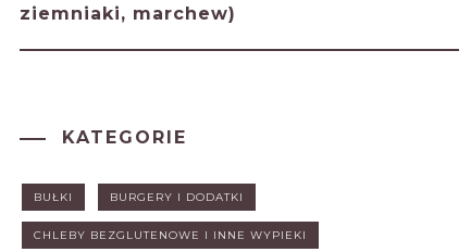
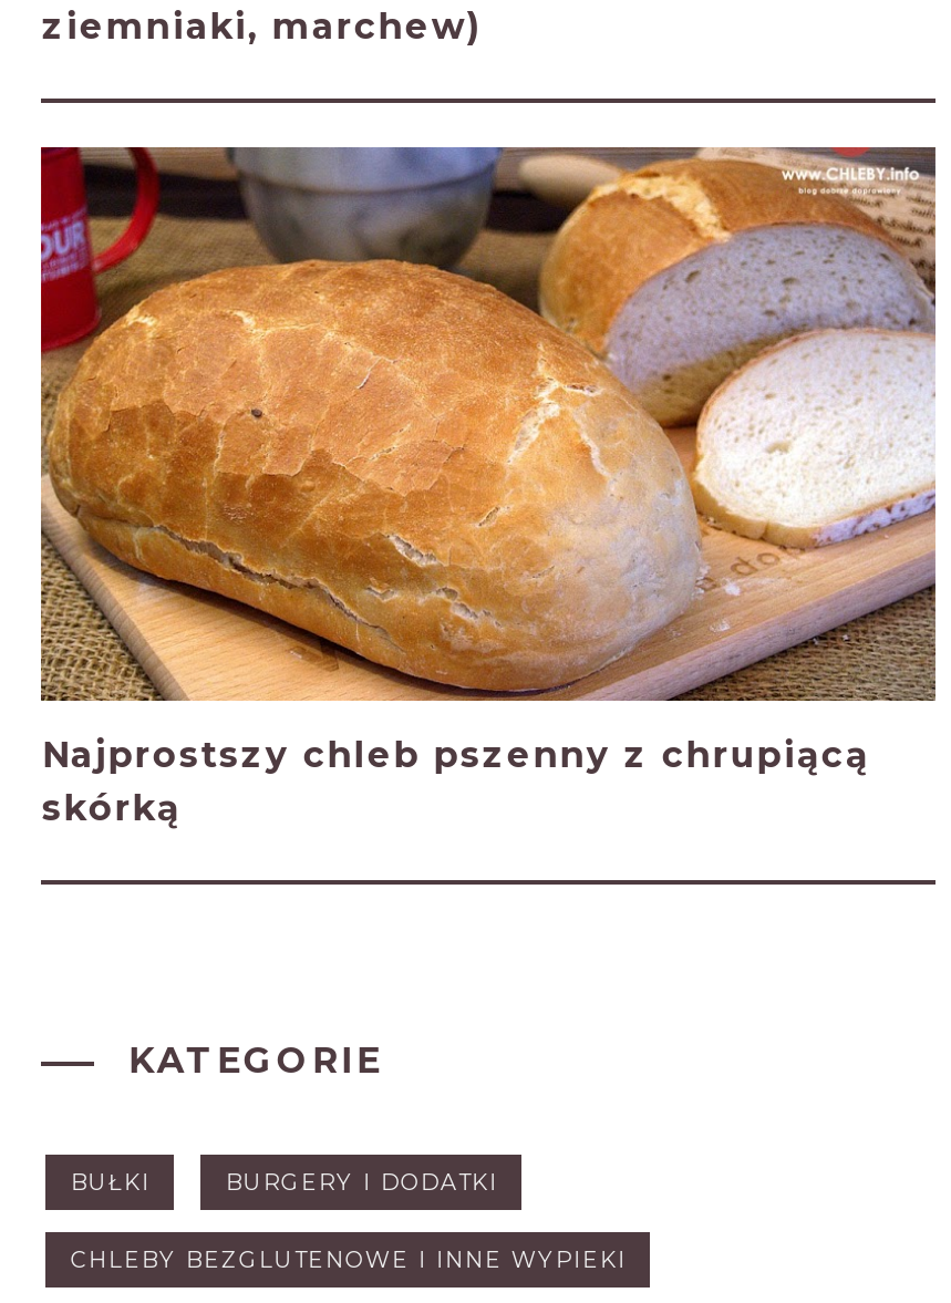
none -> [39,144,938,830] [image] | Najprostszy chleb pszenny z chrupiącą | skórką

